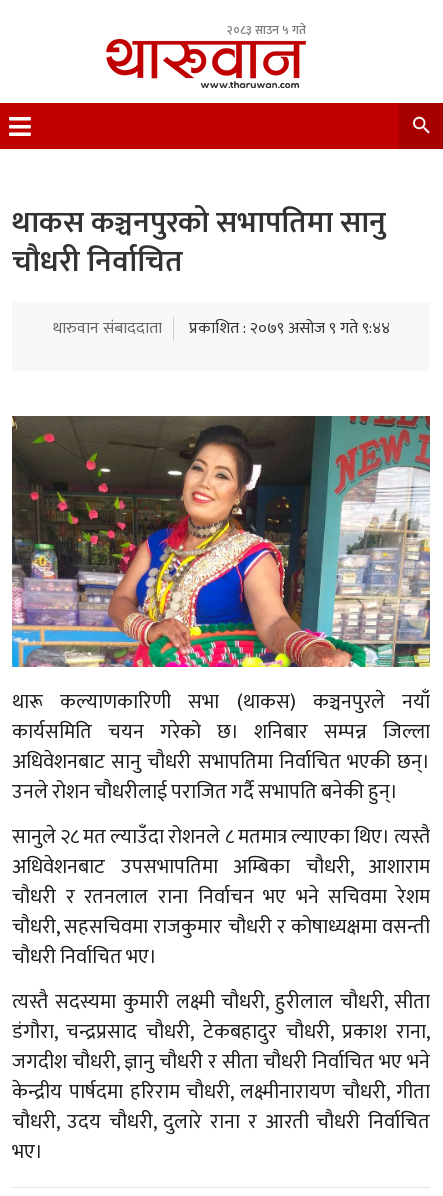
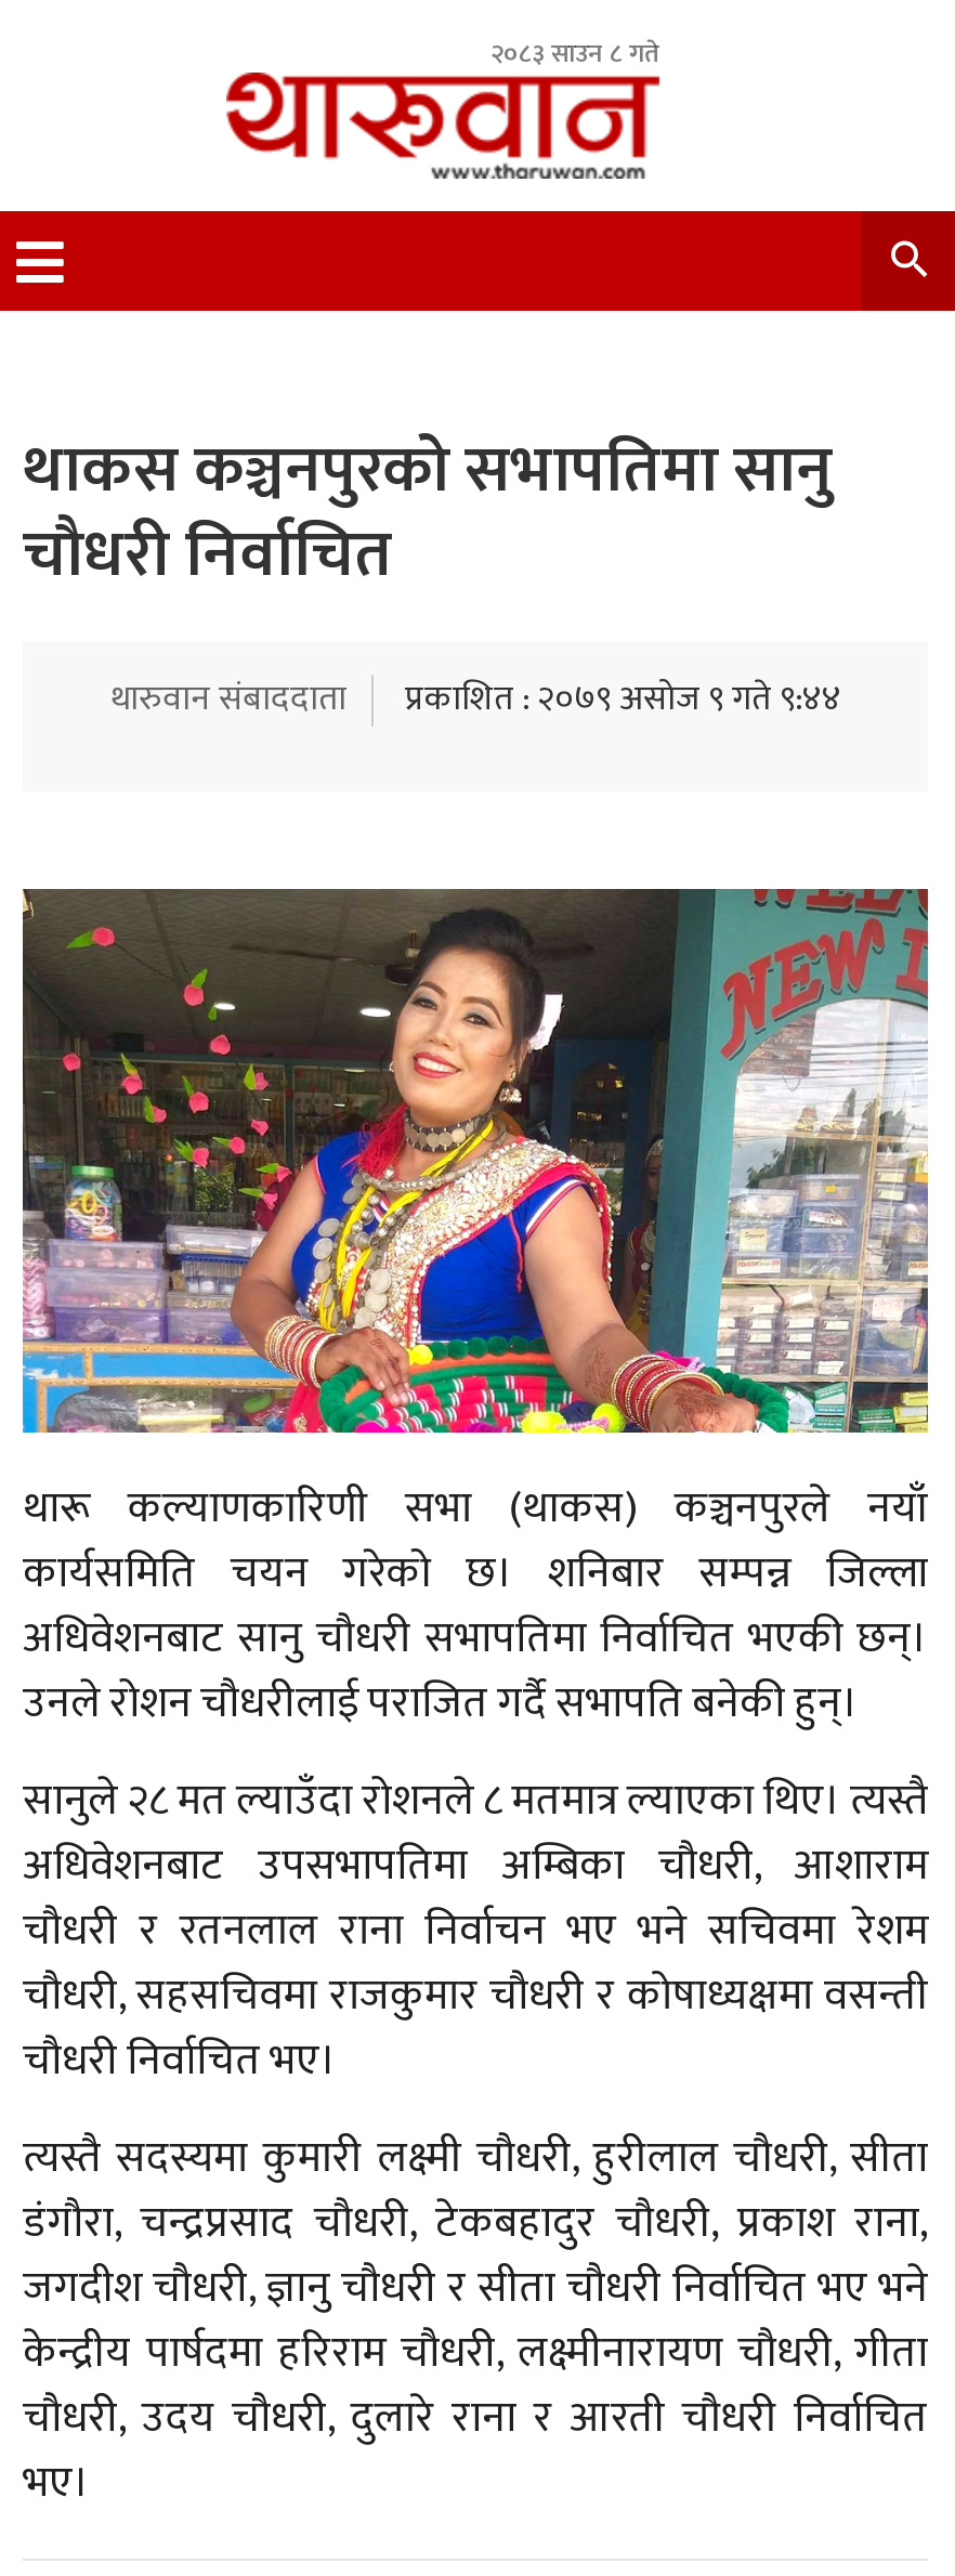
[227,20,306,40] २०८३ साउन ५ गते -> [490,31,659,75] २०८३ साउन ८ गते

